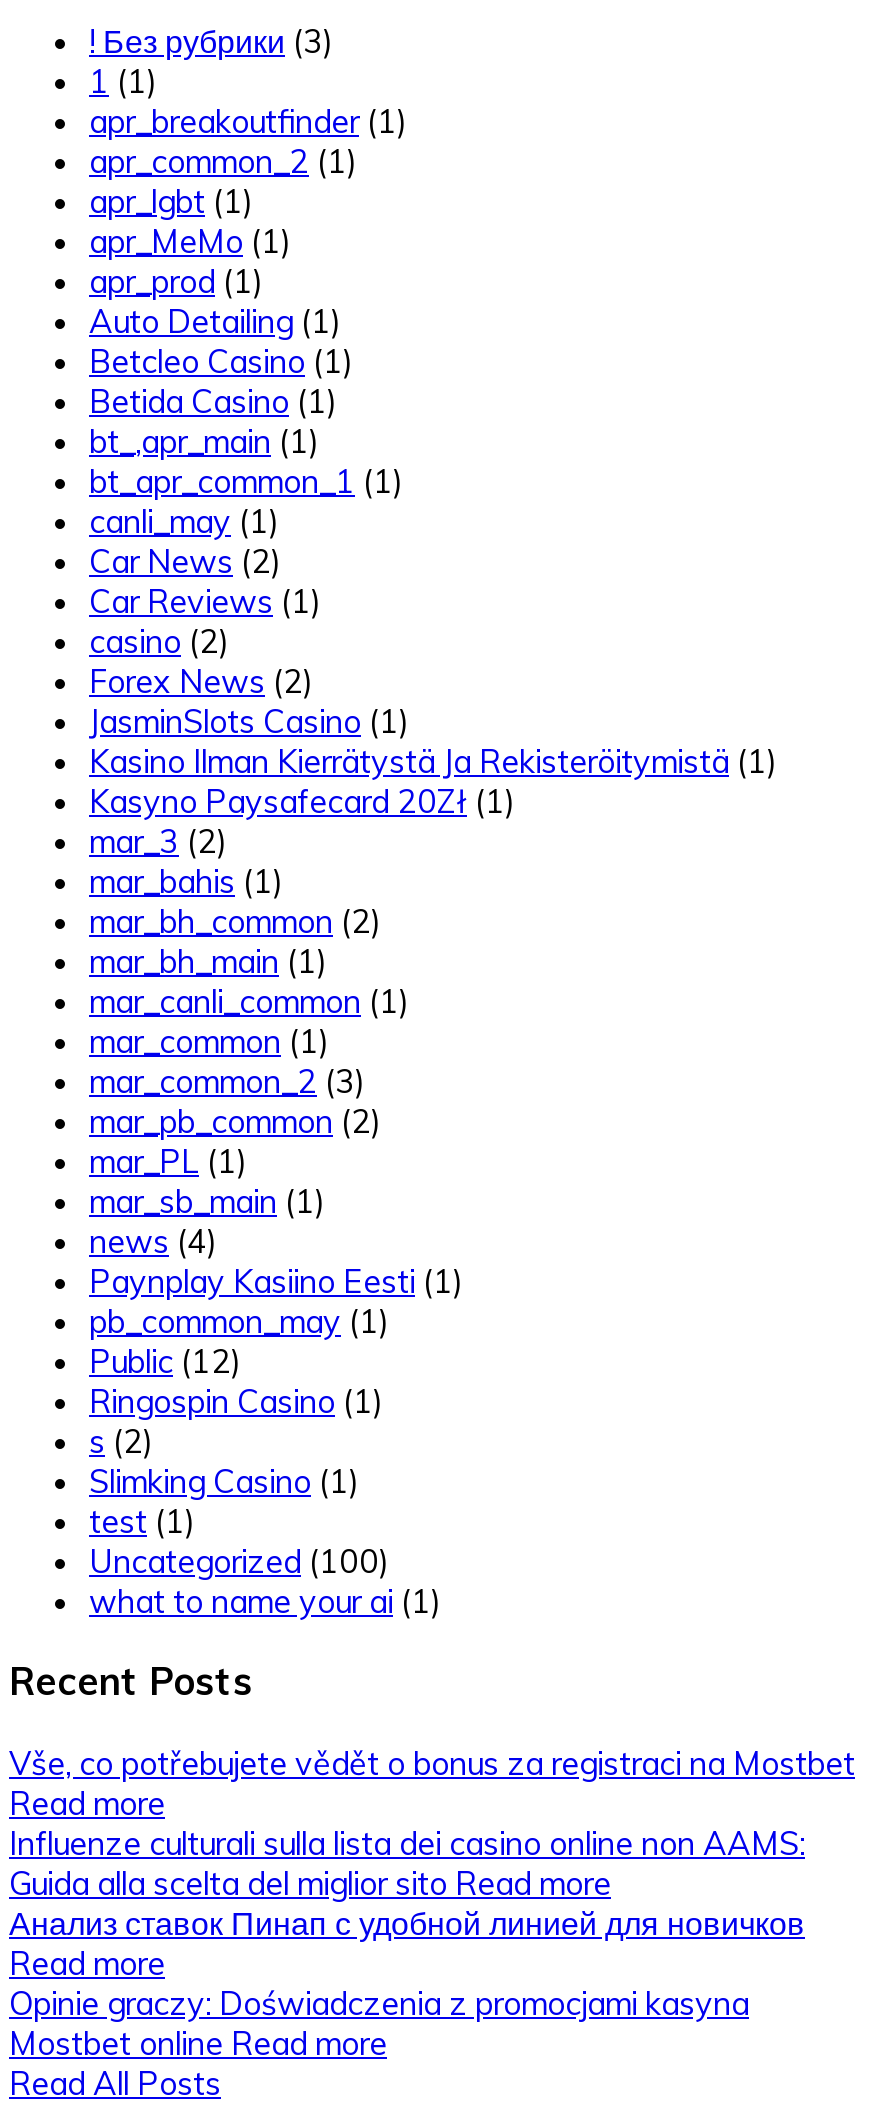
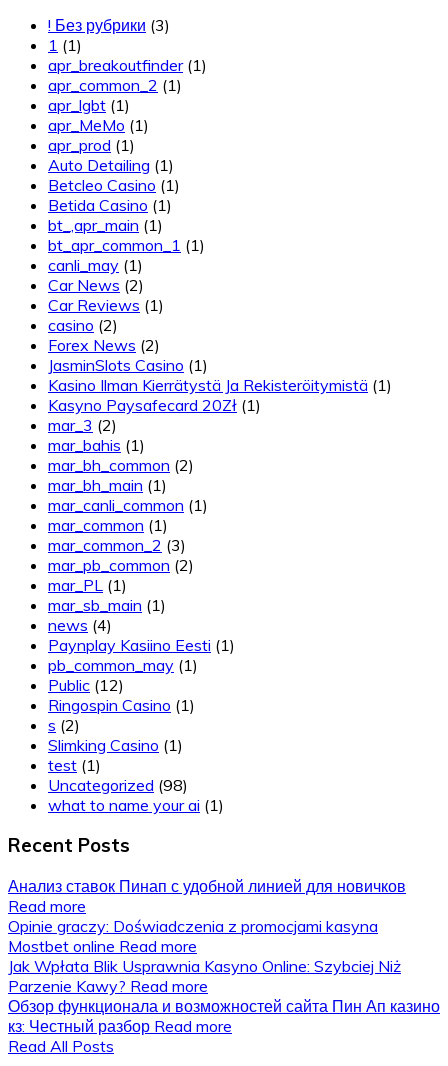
[89,1540,389,1580] Uncategorized (100) -> [48,775,188,795] Uncategorized (98)
[9,1743,855,1903] Vše, co potřebujete vědět o bonus za registraci na Mostbet | Read more | Influenze culturali sulla lista dei casino online non AAMS: | Guida alla scelta del miglior sito Read more -> none
moved [9,1903,805,2063] -> [8,876,406,956]: Анализ ставок Пинап с удобной линией для новичков | Read more | Opinie graczy: Doświadczenia z promocjami kasyna | Mostbet online Read more
none -> [8,956,440,1036] Jak Wpłata Blik Usprawnia Kasyno Online: Szybciej Niż | Parzenie Kawy? Read more | Обзор функционала и возможностей сайта Пин Ап казино | кз: Честный разбор Read more

